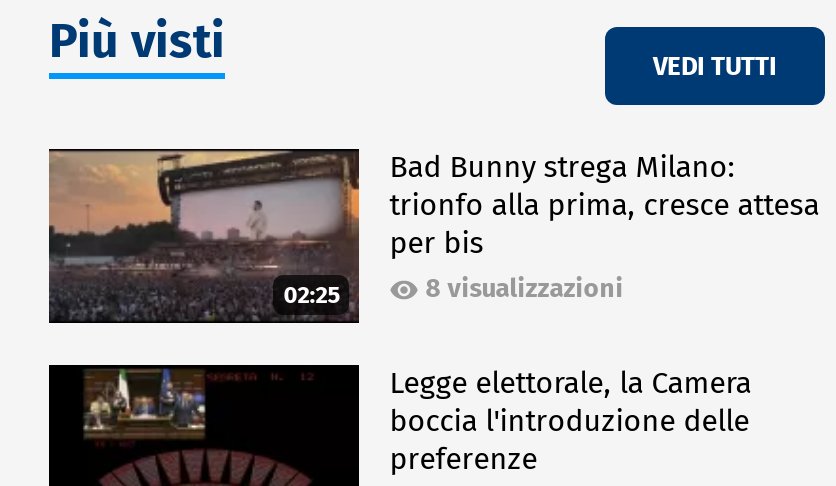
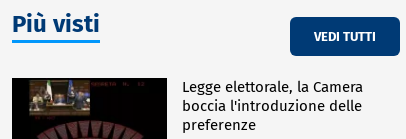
[47,149,361,325] [image] | 02:25 -> none
[389,150,819,304] Bad Bunny strega Milano: | trionfo alla prima, cresce attesa | per bis | 8 visualizzazioni -> none

